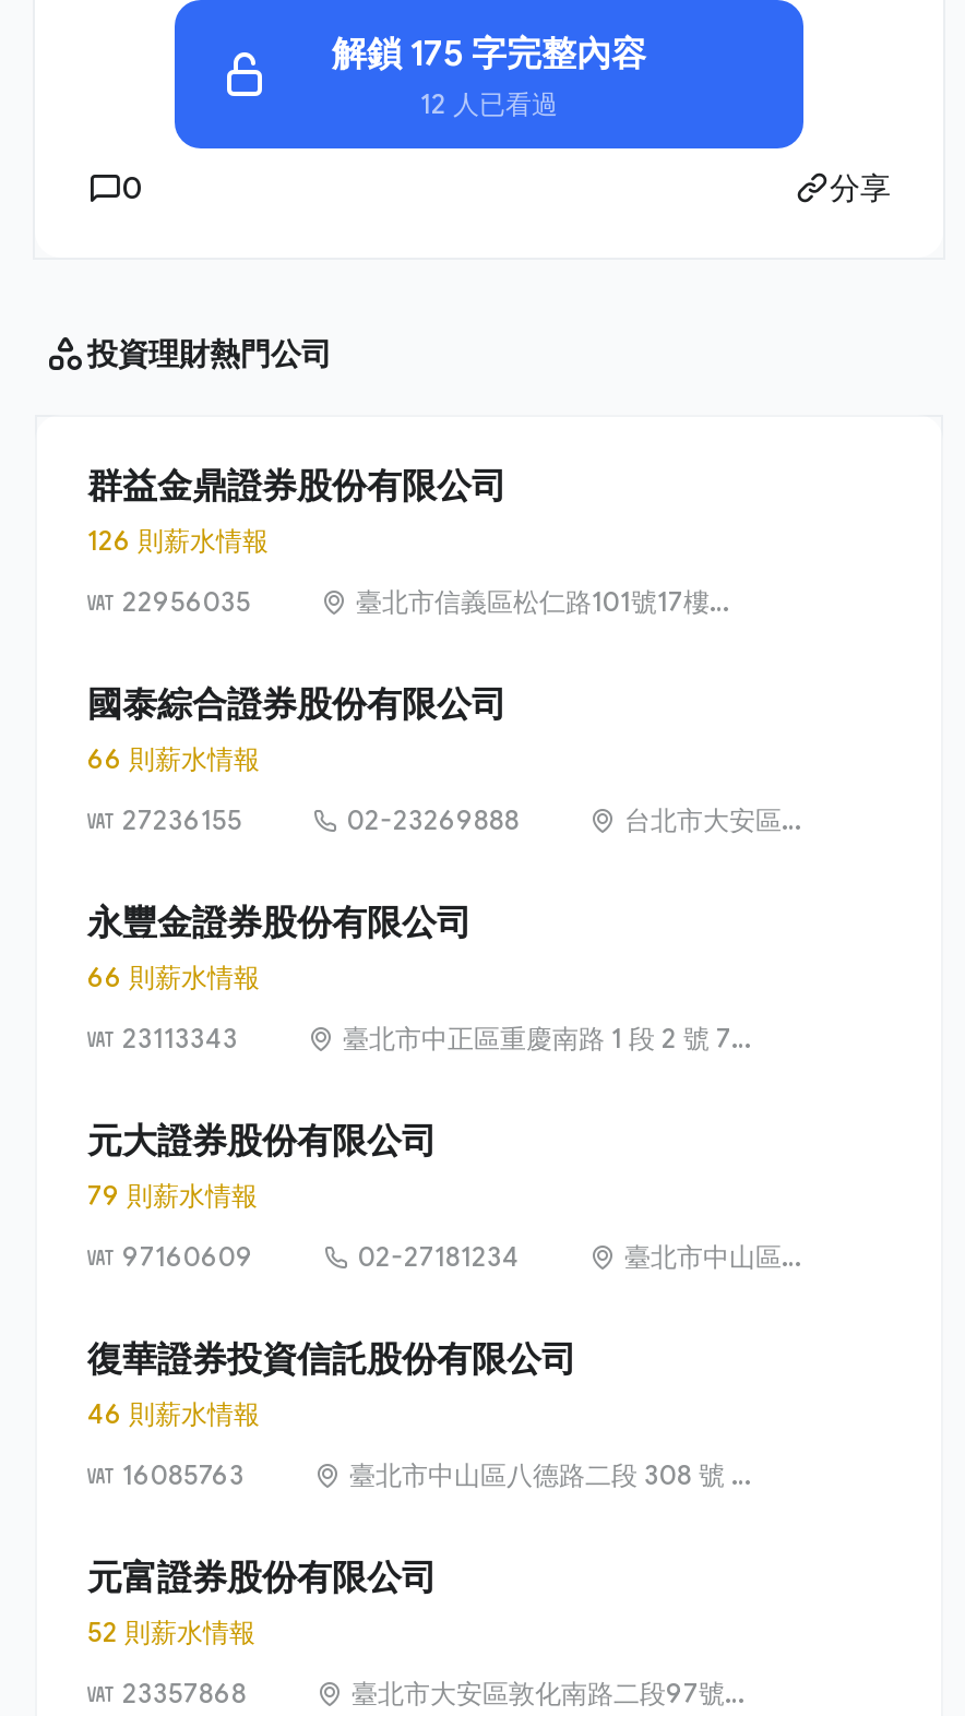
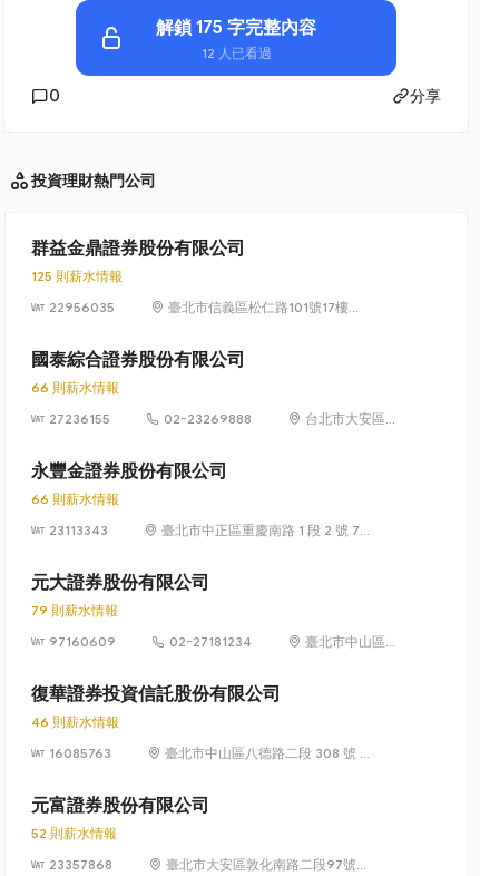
[87,524,269,557] 126 則薪水情報 -> [31,268,123,284] 125 則薪水情報

